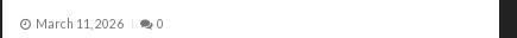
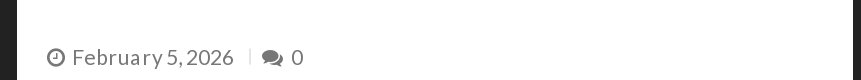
[35,16,123,30] March 11, 2026 -> [72,44,234,68] February 5, 2026

